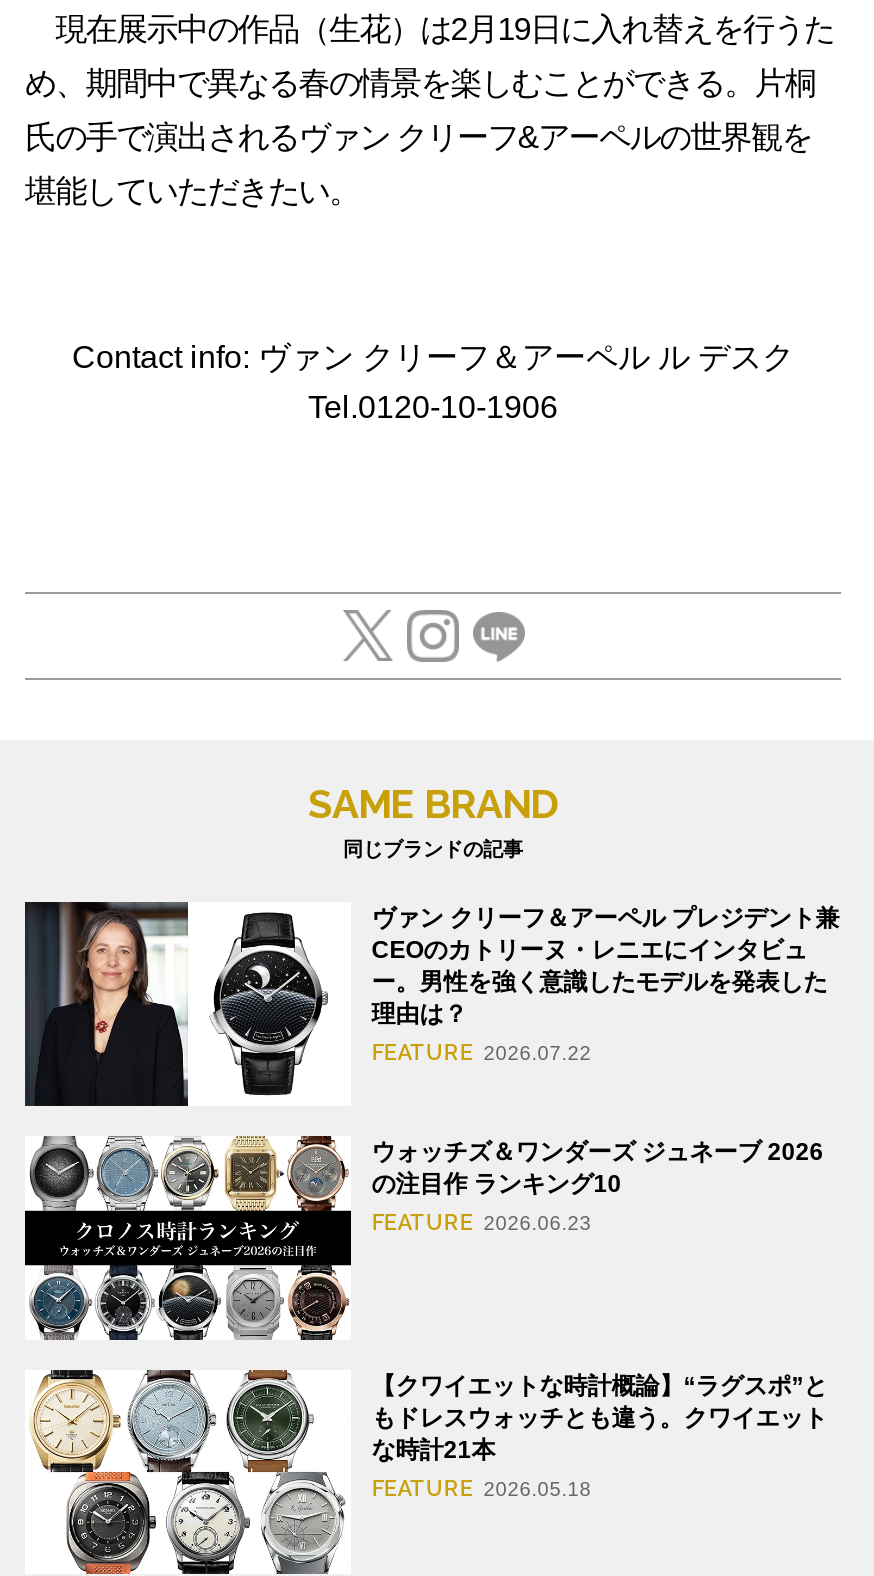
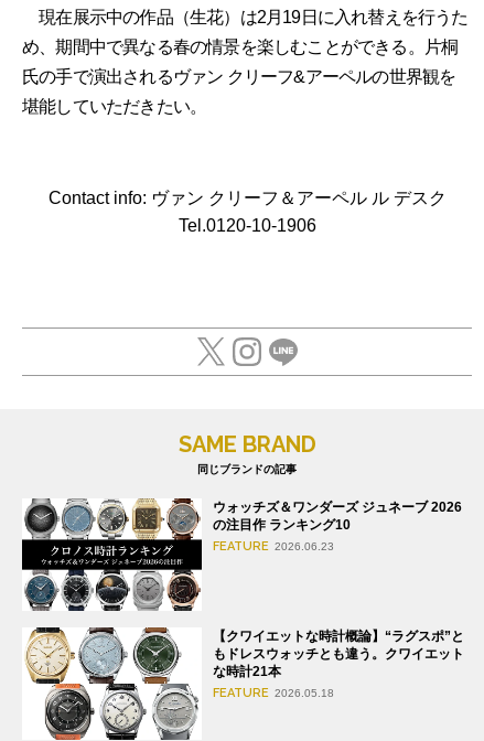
[23,900,189,1108] [image] -> none
[211,905,839,1096] [image] | ヴァン クリーフ＆アーペル プレジデント兼 | CEOのカトリーヌ・レニエにインタビュ | ー。男性を強く意識したモデルを発表した | 理由は？ | FEATURE 2026.07.22 -> none

